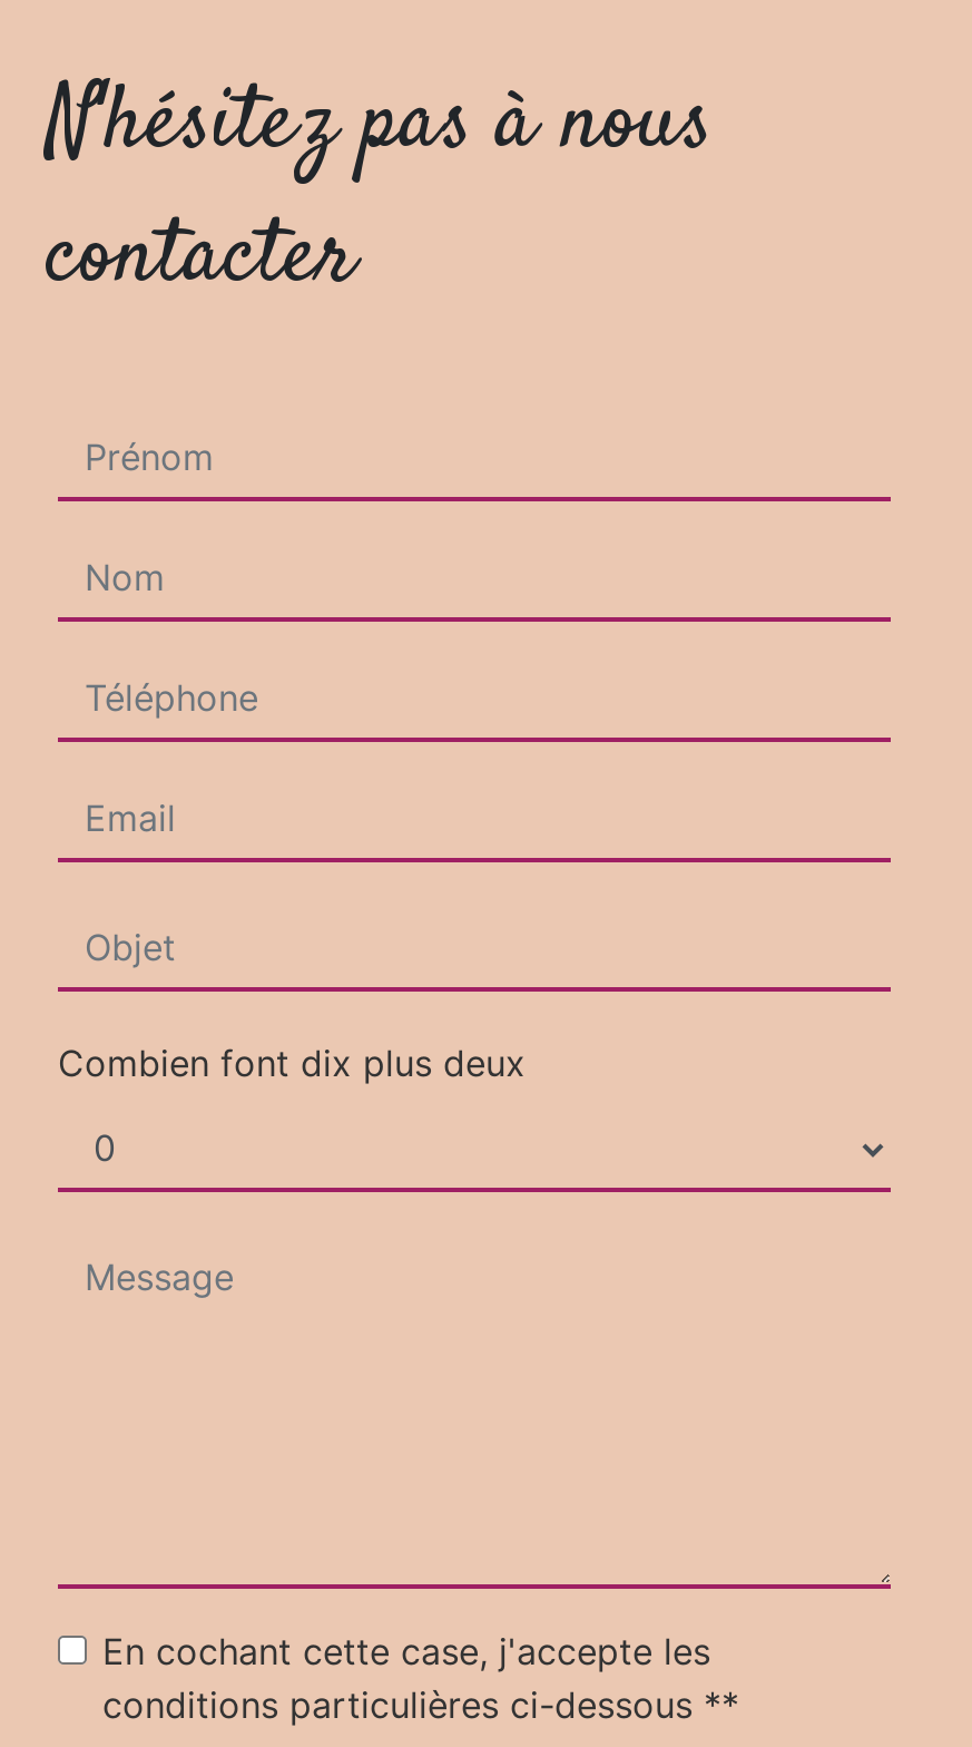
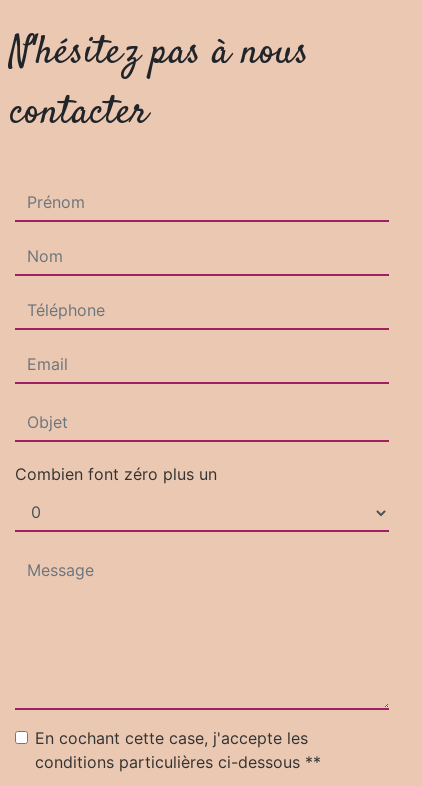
[58,1040,526,1085] Combien font dix plus deux -> [15,464,217,484] Combien font zéro plus un

